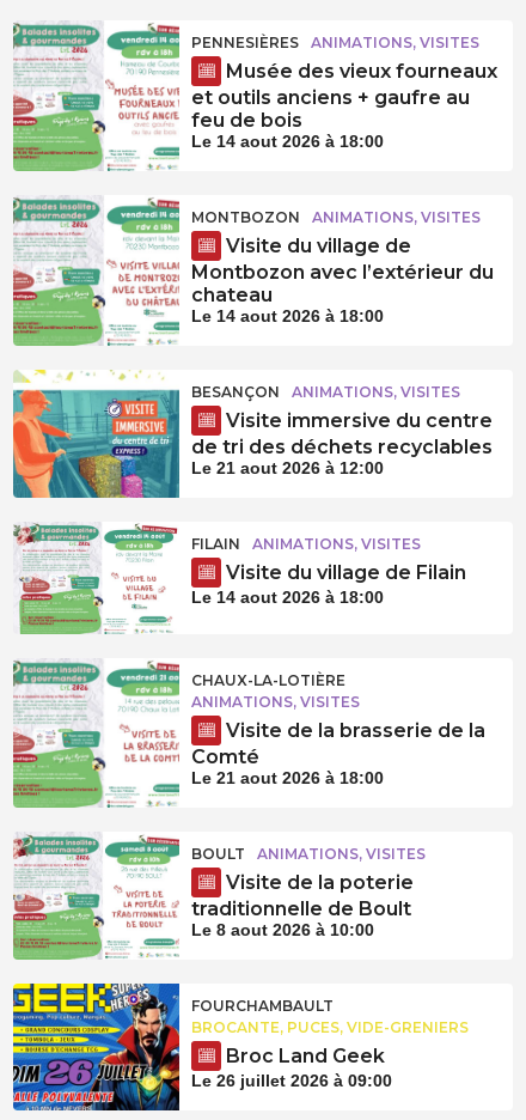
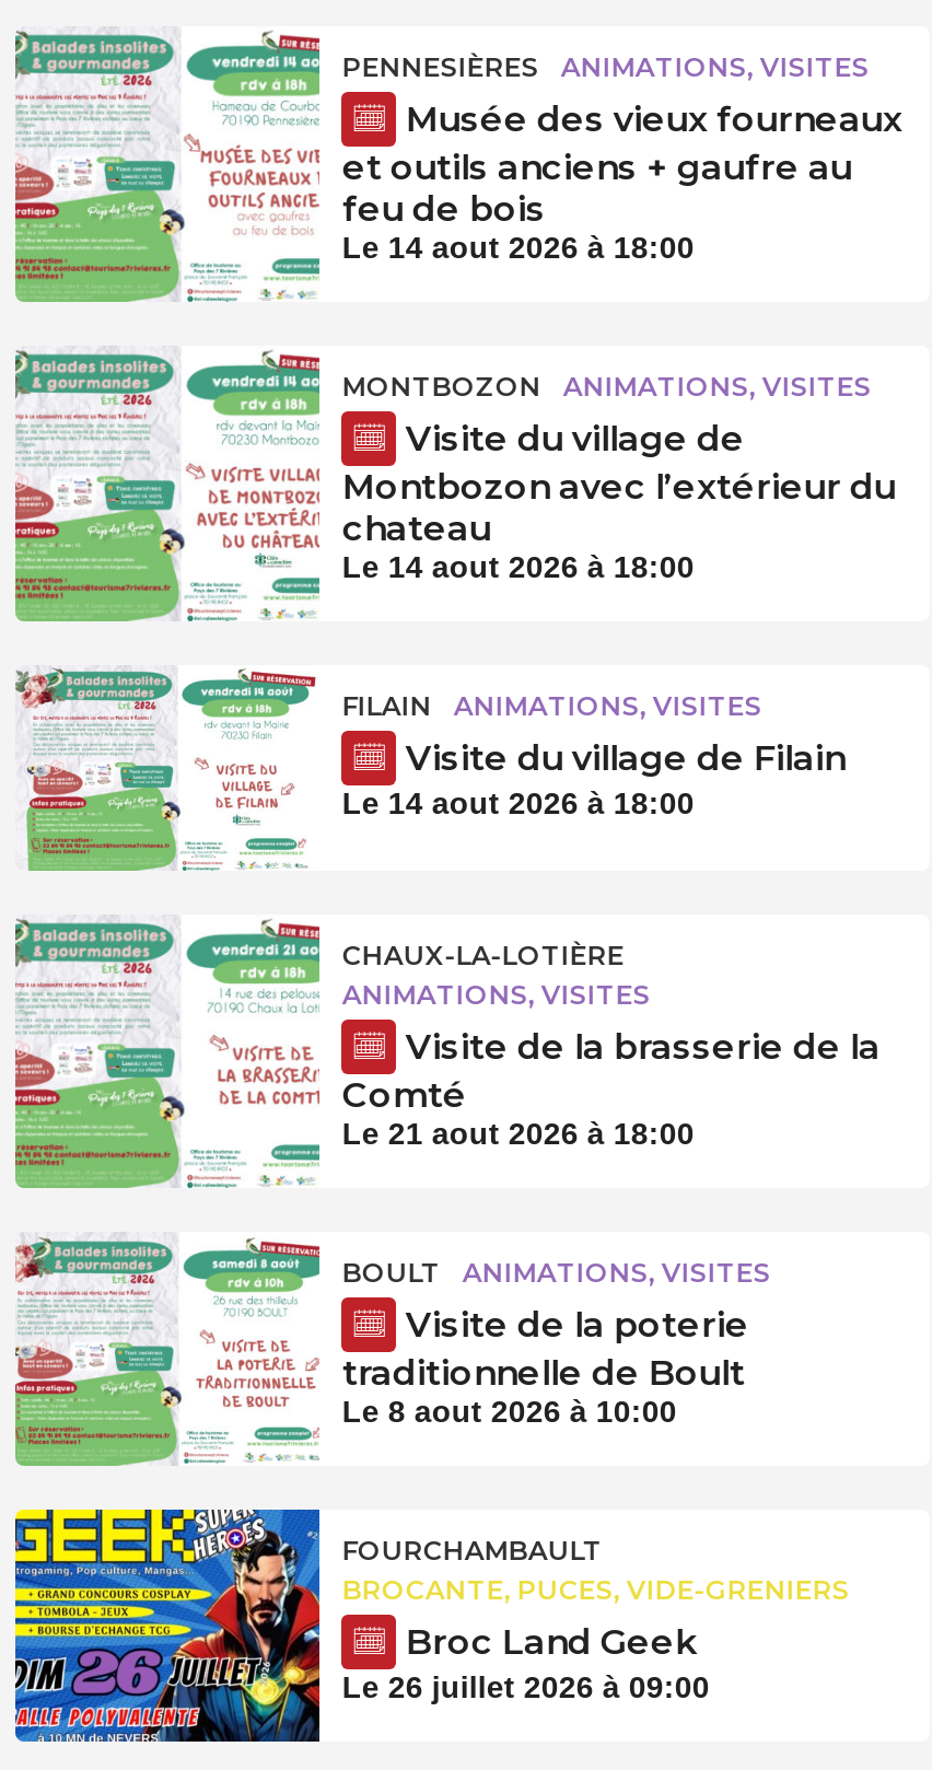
[12,369,493,499] [image] | BESANÇON | ANIMATIONS, VISITES | Visite immersive du centre | de tri des déchets recyclables | Le 21 aout 2026 à 12:00 -> none

